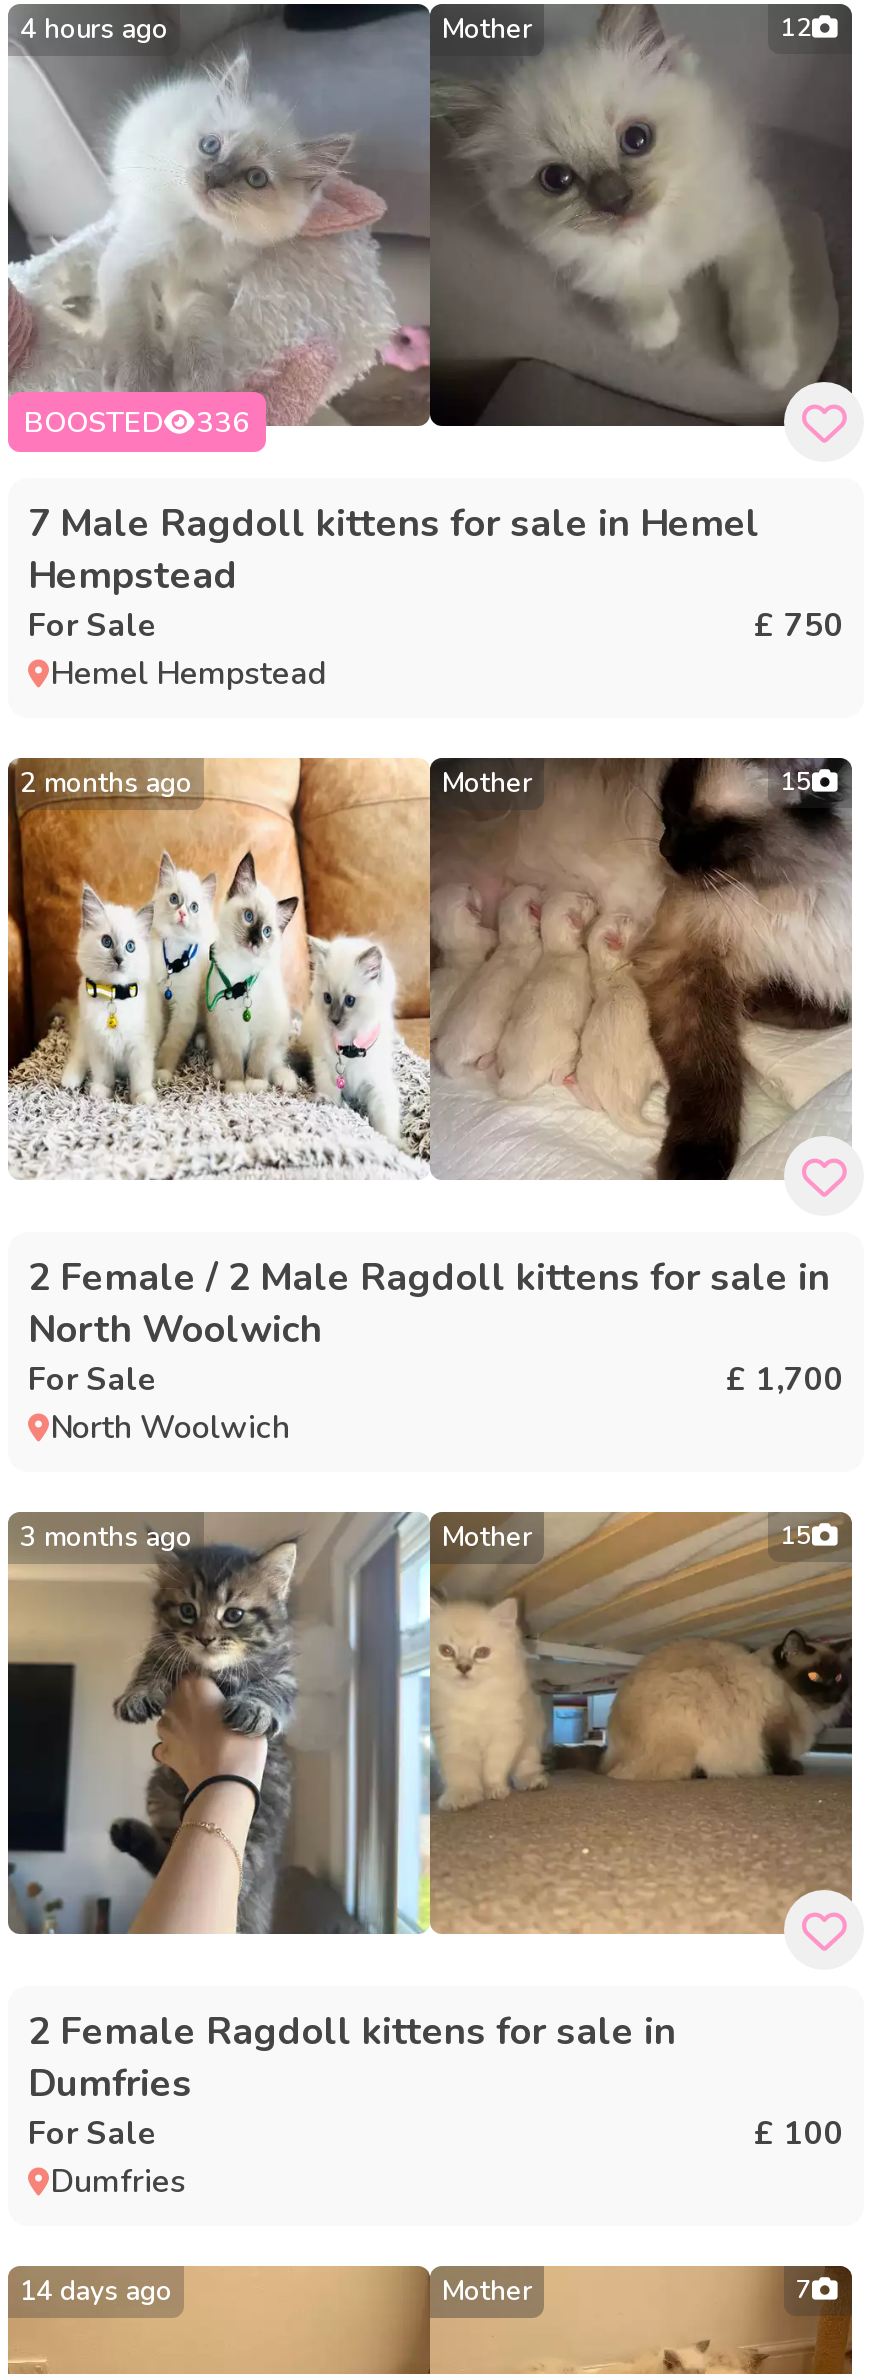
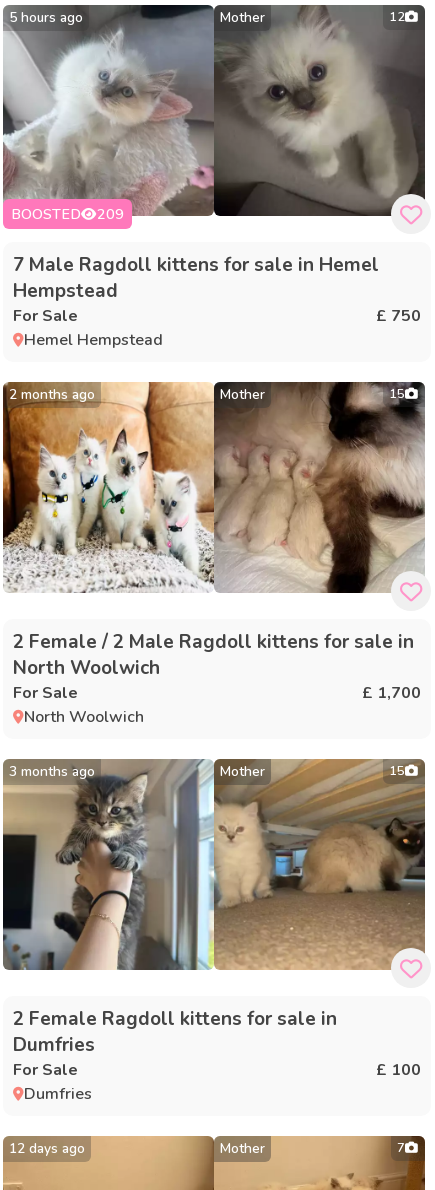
[20,10,168,48] 4 hours ago -> [9,8,83,27] 5 hours ago
[24,401,250,441] BOOSTED 336 -> [11,203,124,223] BOOSTED 209
[20,2272,172,2310] 14 days ago -> [9,1139,85,1158] 12 days ago

